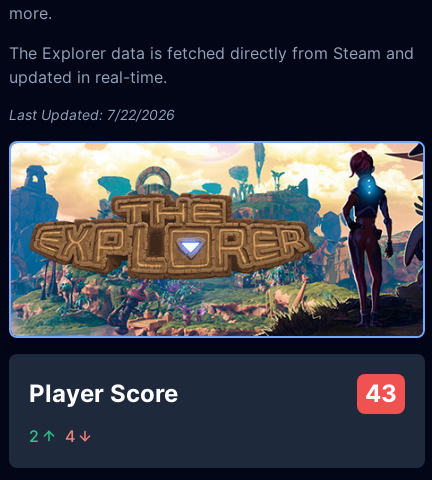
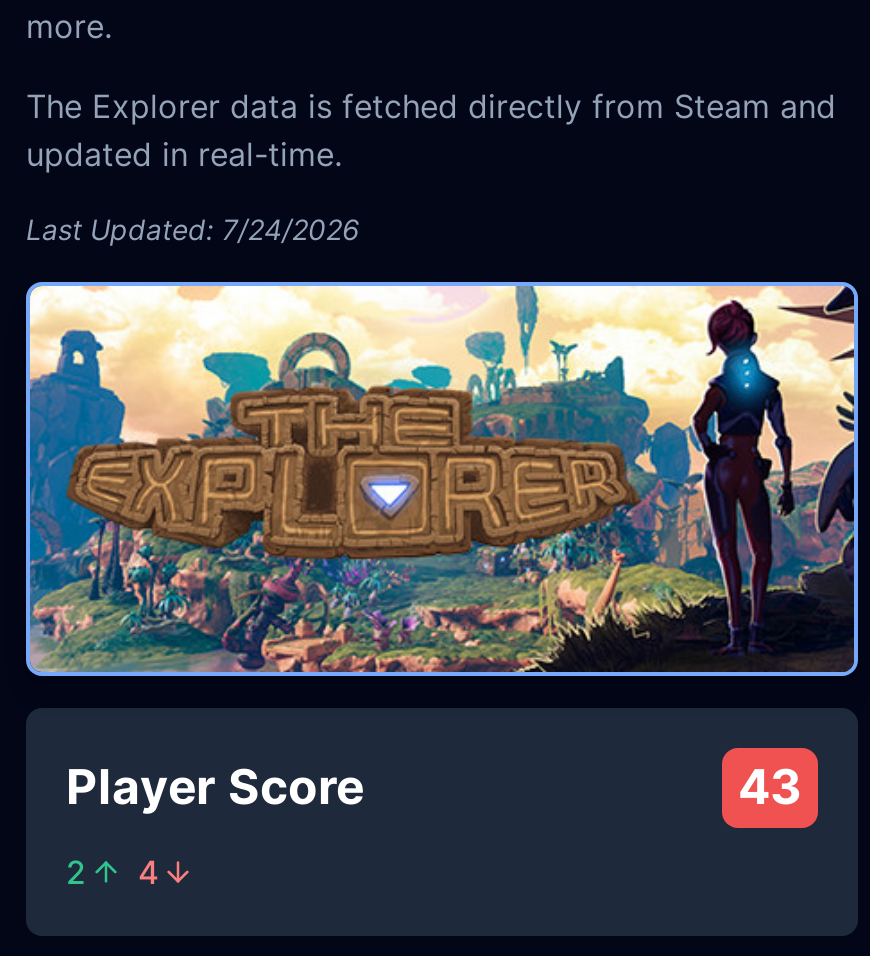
[9,106,175,123] Last Updated: 7/22/2026 -> [26,212,360,246] Last Updated: 7/24/2026

